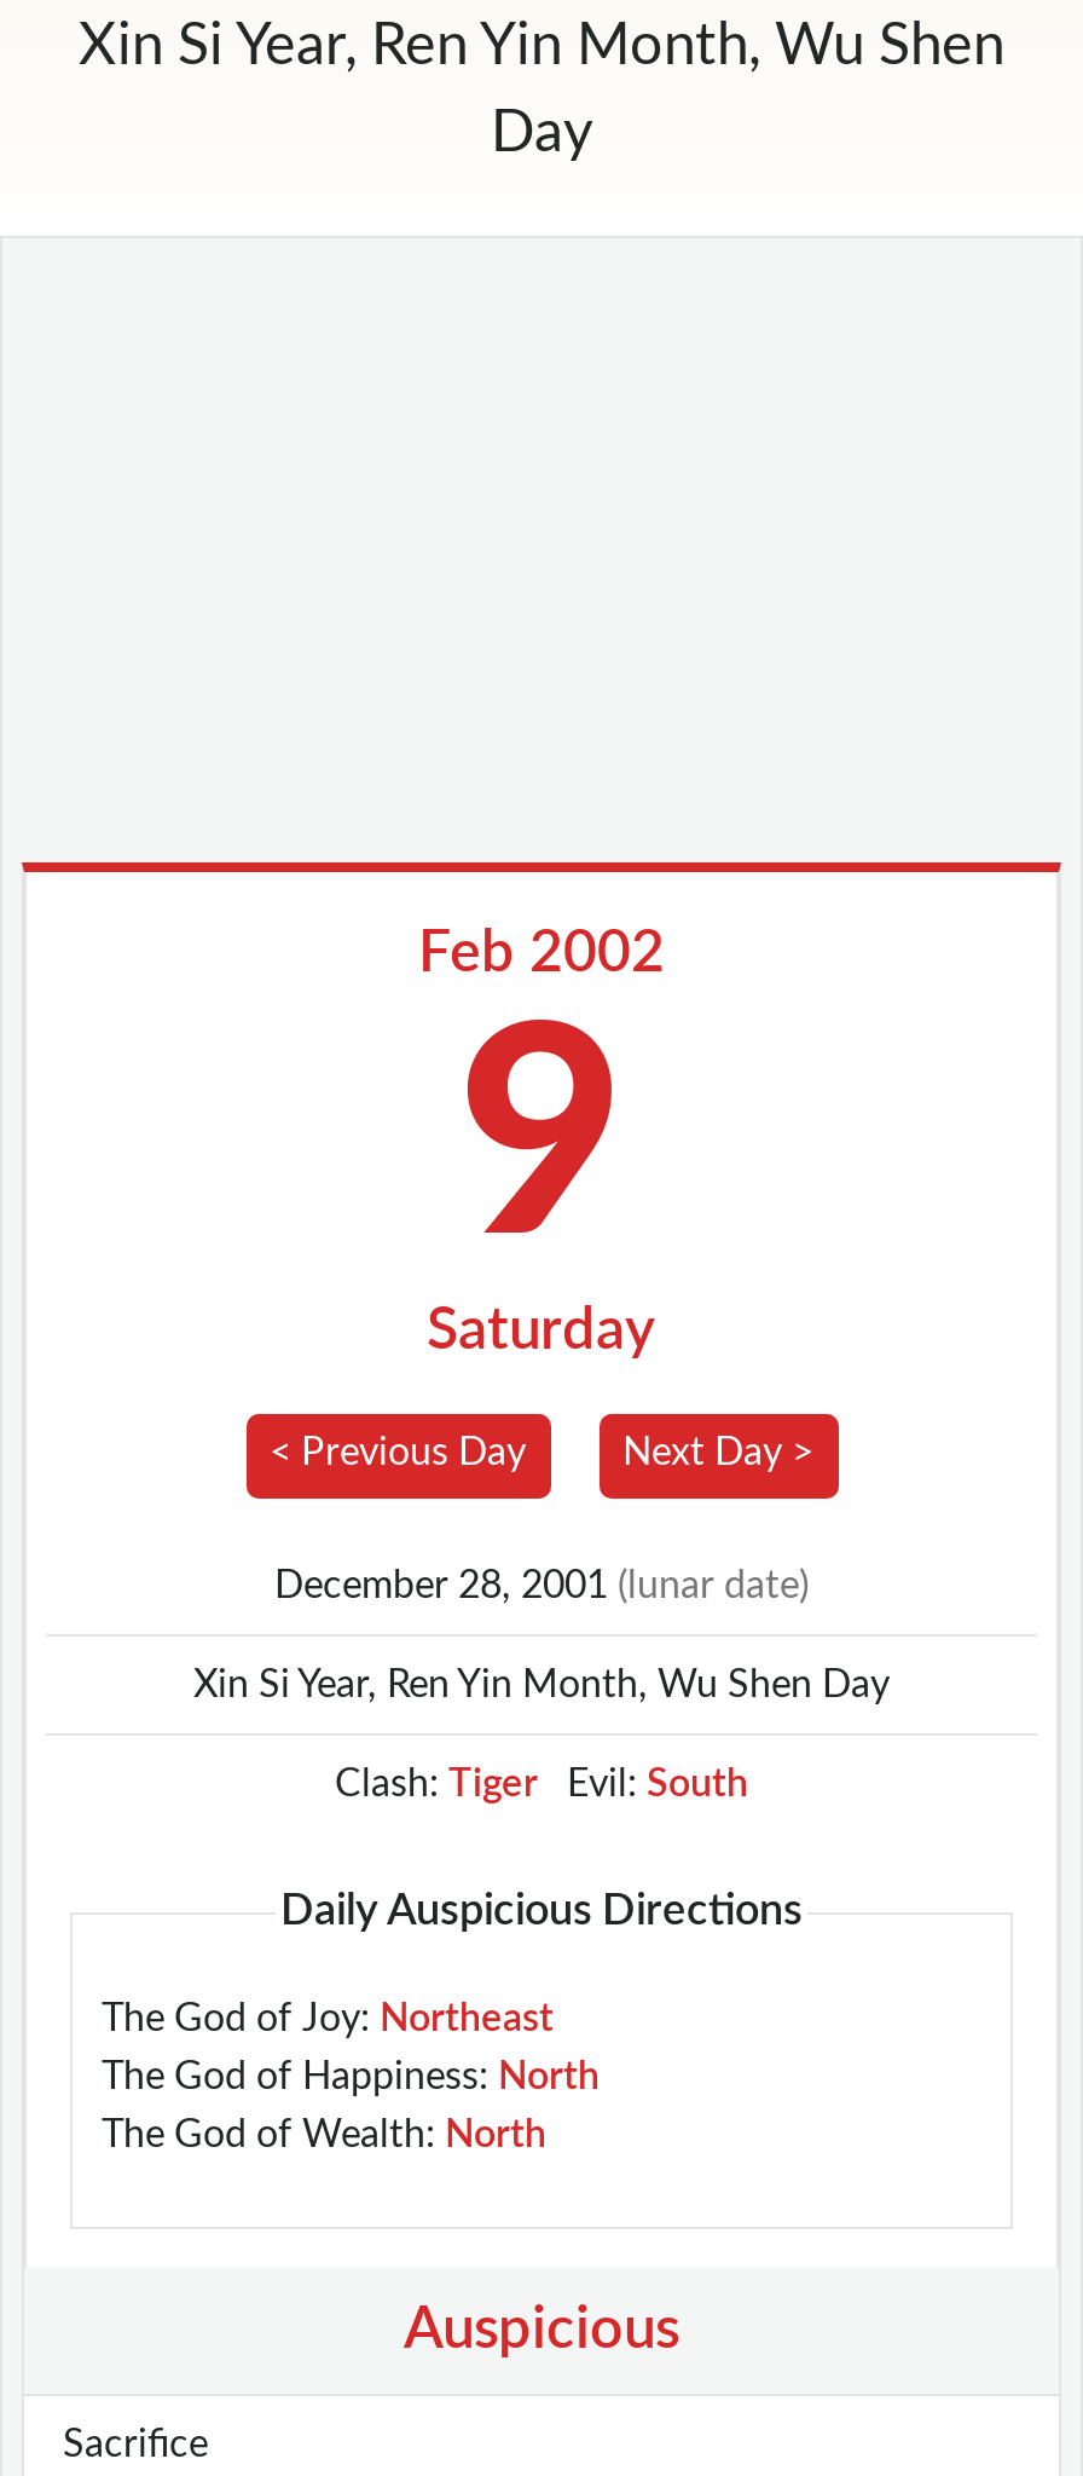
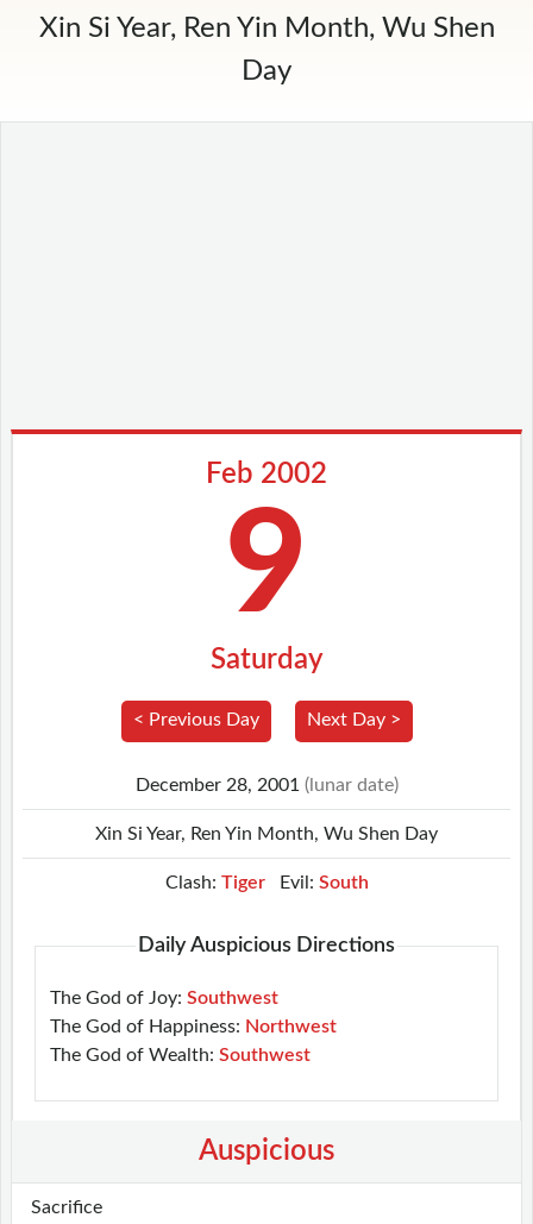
[102,1998,554,2037] The God of Joy: Northeast -> [50,988,278,1007] The God of Joy: Southwest
[102,2057,600,2095] The God of Happiness: North -> [50,1017,337,1036] The God of Happiness: Northwest
[102,2115,546,2153] The God of Wealth: North -> [50,1045,311,1064] The God of Wealth: Southwest

